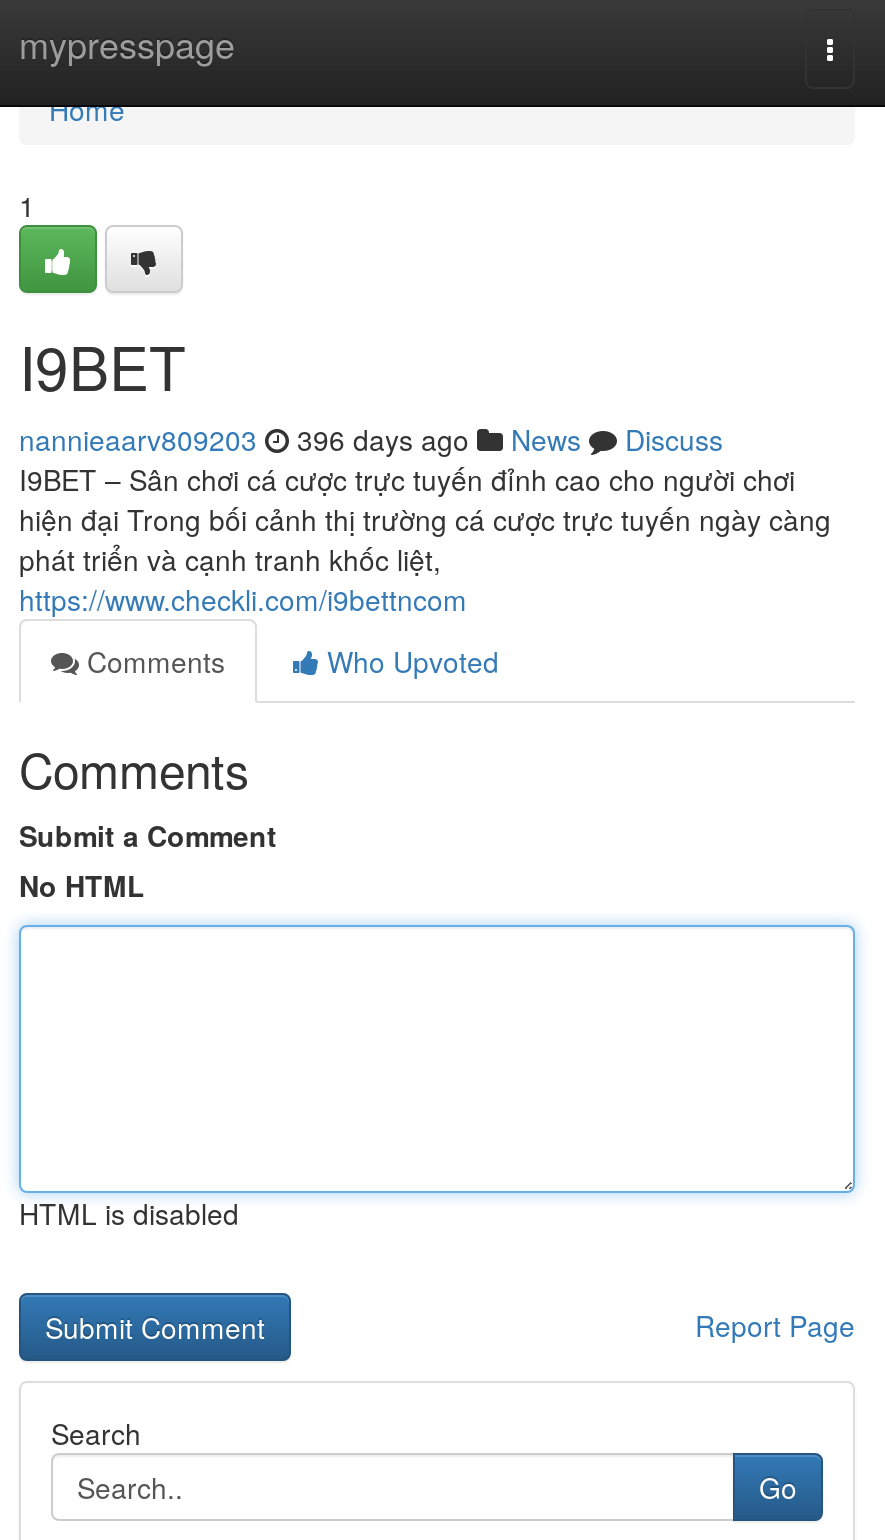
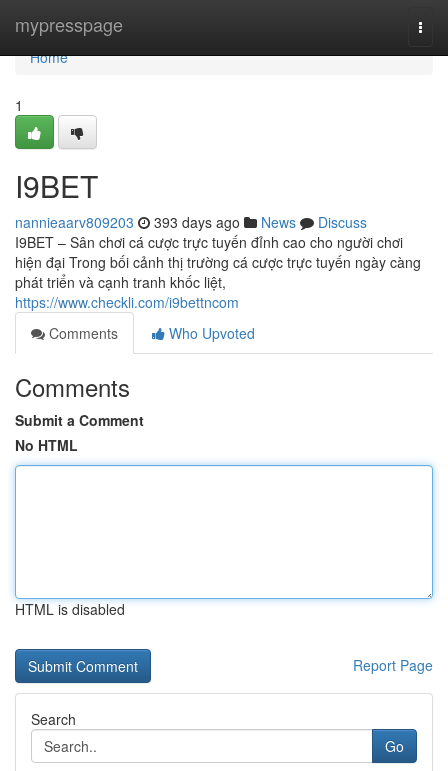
[19,419,723,459] nannieaarv809203 396 days ago News Discuss -> [15,212,367,232] nannieaarv809203 393 days ago News Discuss

